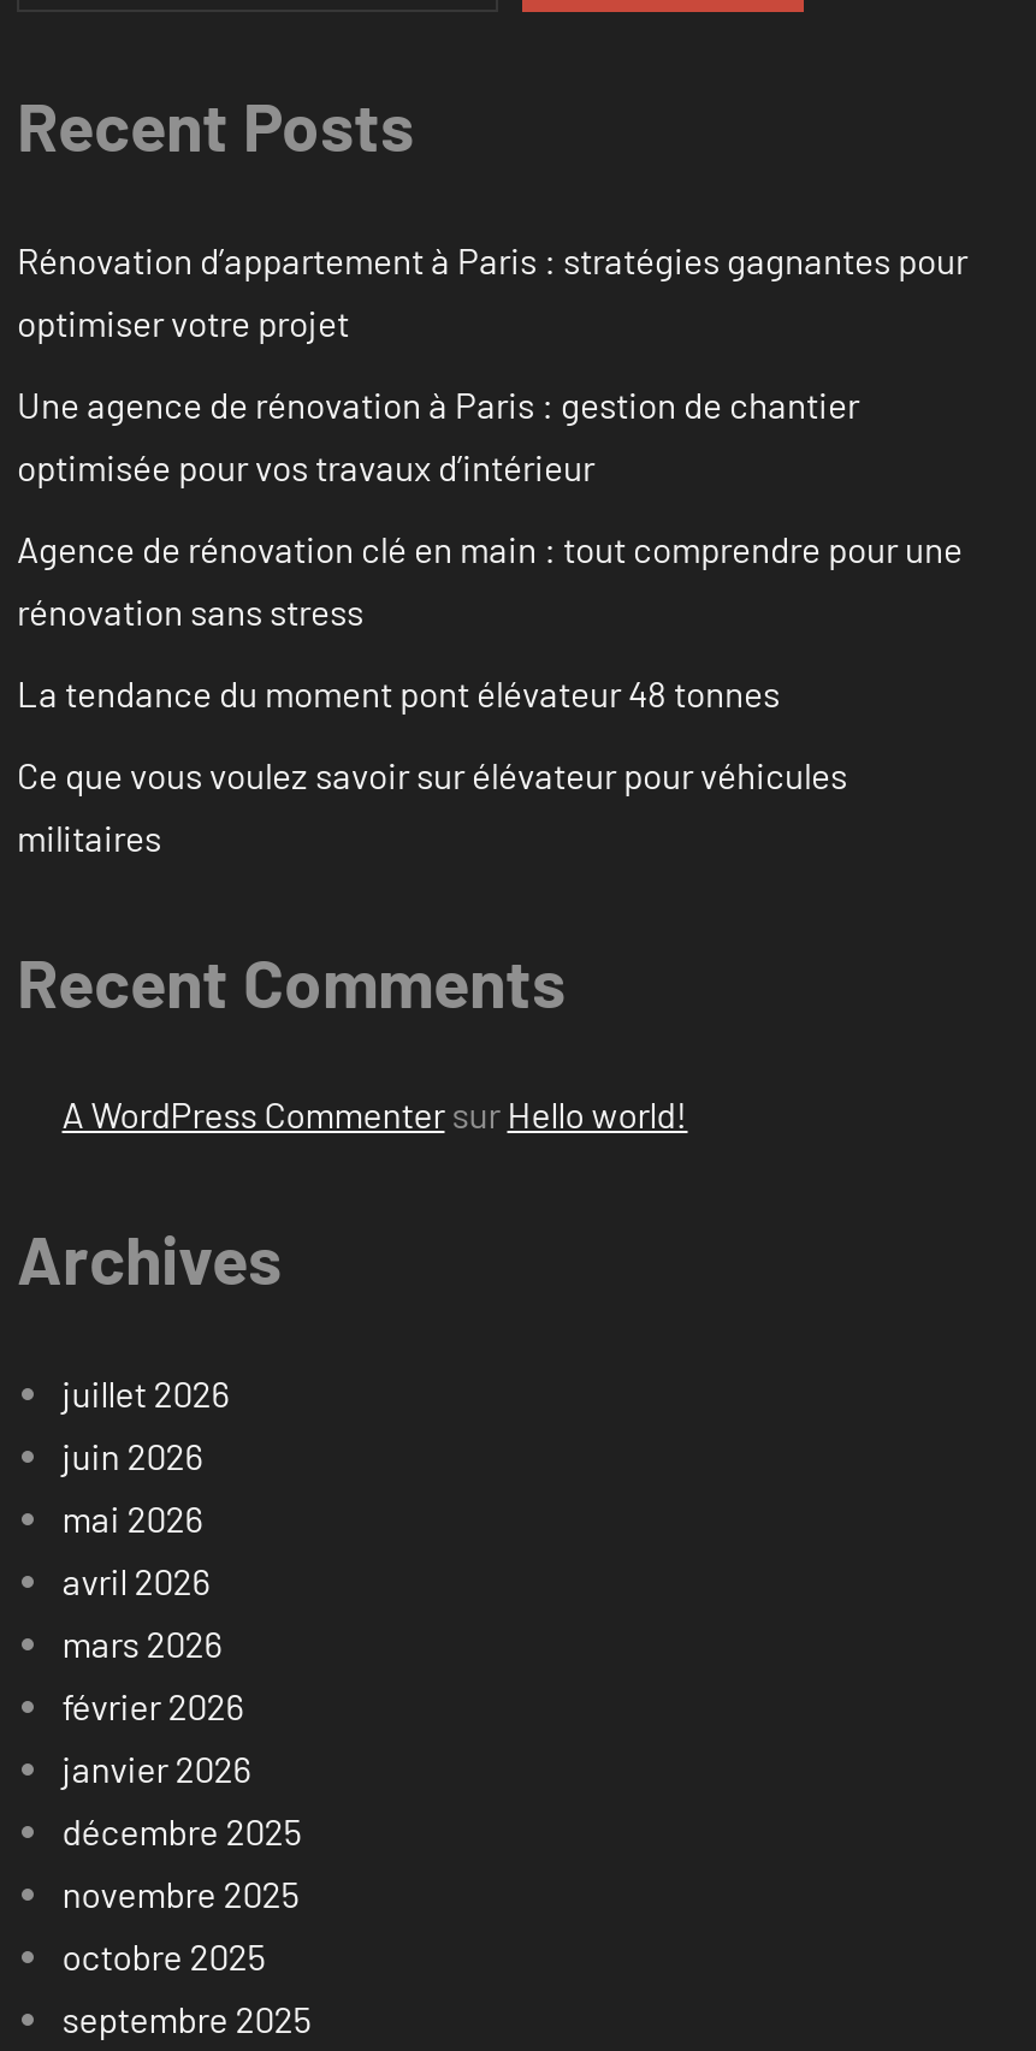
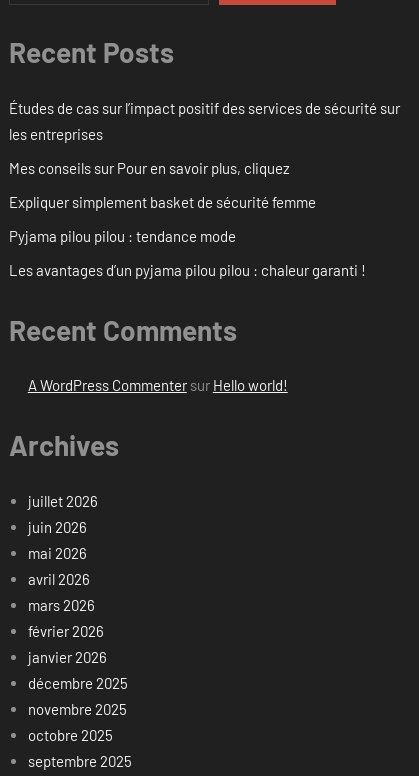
[17,238,967,344] Rénovation d’appartement à Paris : stratégies gagnantes pour | optimiser votre projet -> [9,99,400,143] Études de cas sur l’impact positif des services de sécurité sur | les entreprises
[17,382,859,488] Une agence de rénovation à Paris : gestion de chantier | optimisée pour vos travaux d’intérieur -> [9,159,290,177] Mes conseils sur Pour en savoir plus, cliquez
[17,526,963,632] Agence de rénovation clé en main : tout comprendre pour une | rénovation sans stress -> [9,193,316,211] Expliquer simplement basket de sécurité femme
[17,671,780,714] La tendance du moment pont élévateur 48 tonnes -> [9,227,236,245] Pyjama pilou pilou : tendance mode
[17,753,847,858] Ce que vous voulez savoir sur élévateur pour véhicules | militaires -> [9,261,366,279] Les avantages d’un pyjama pilou pilou : chaleur garanti !

